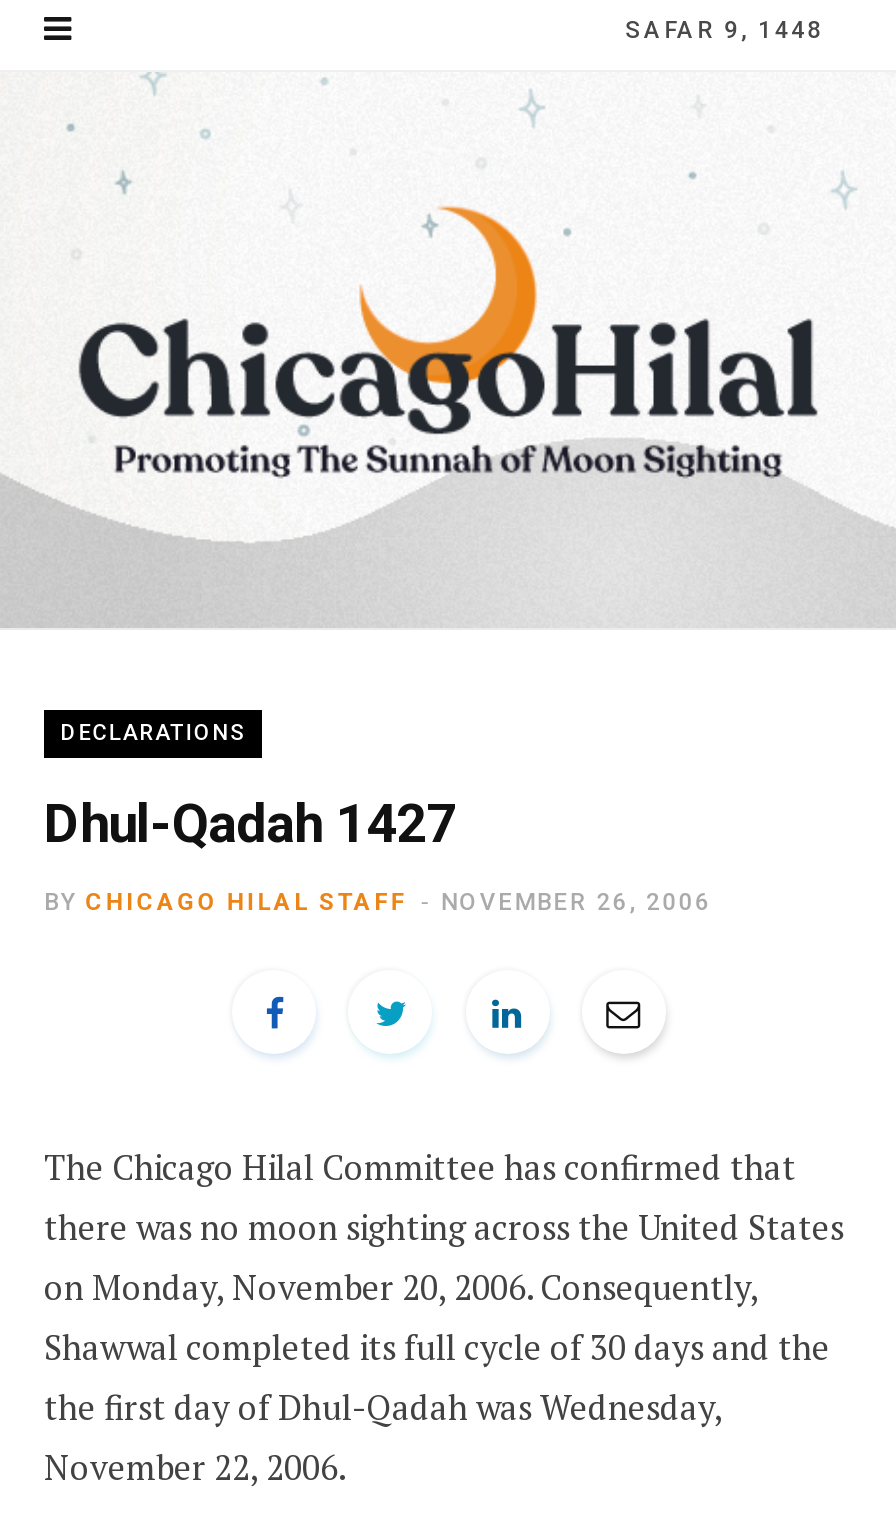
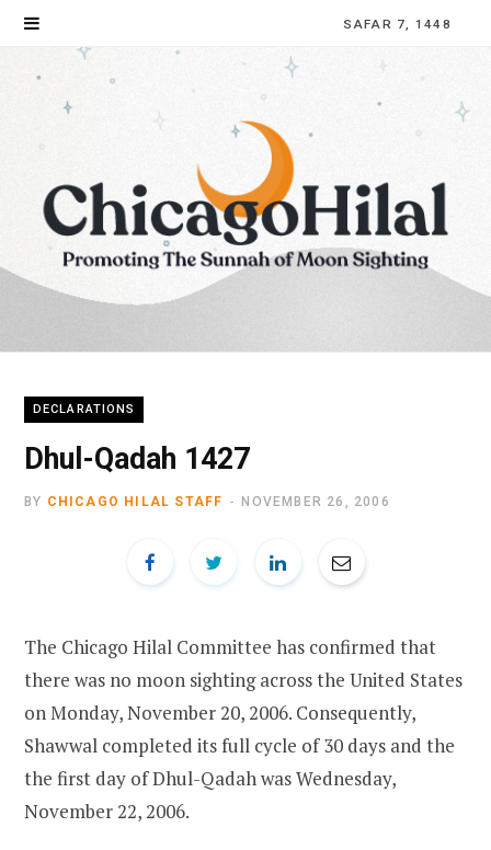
[625,16,824,44] SAFAR 9, 1448 -> [343,16,452,32] SAFAR 7, 1448

